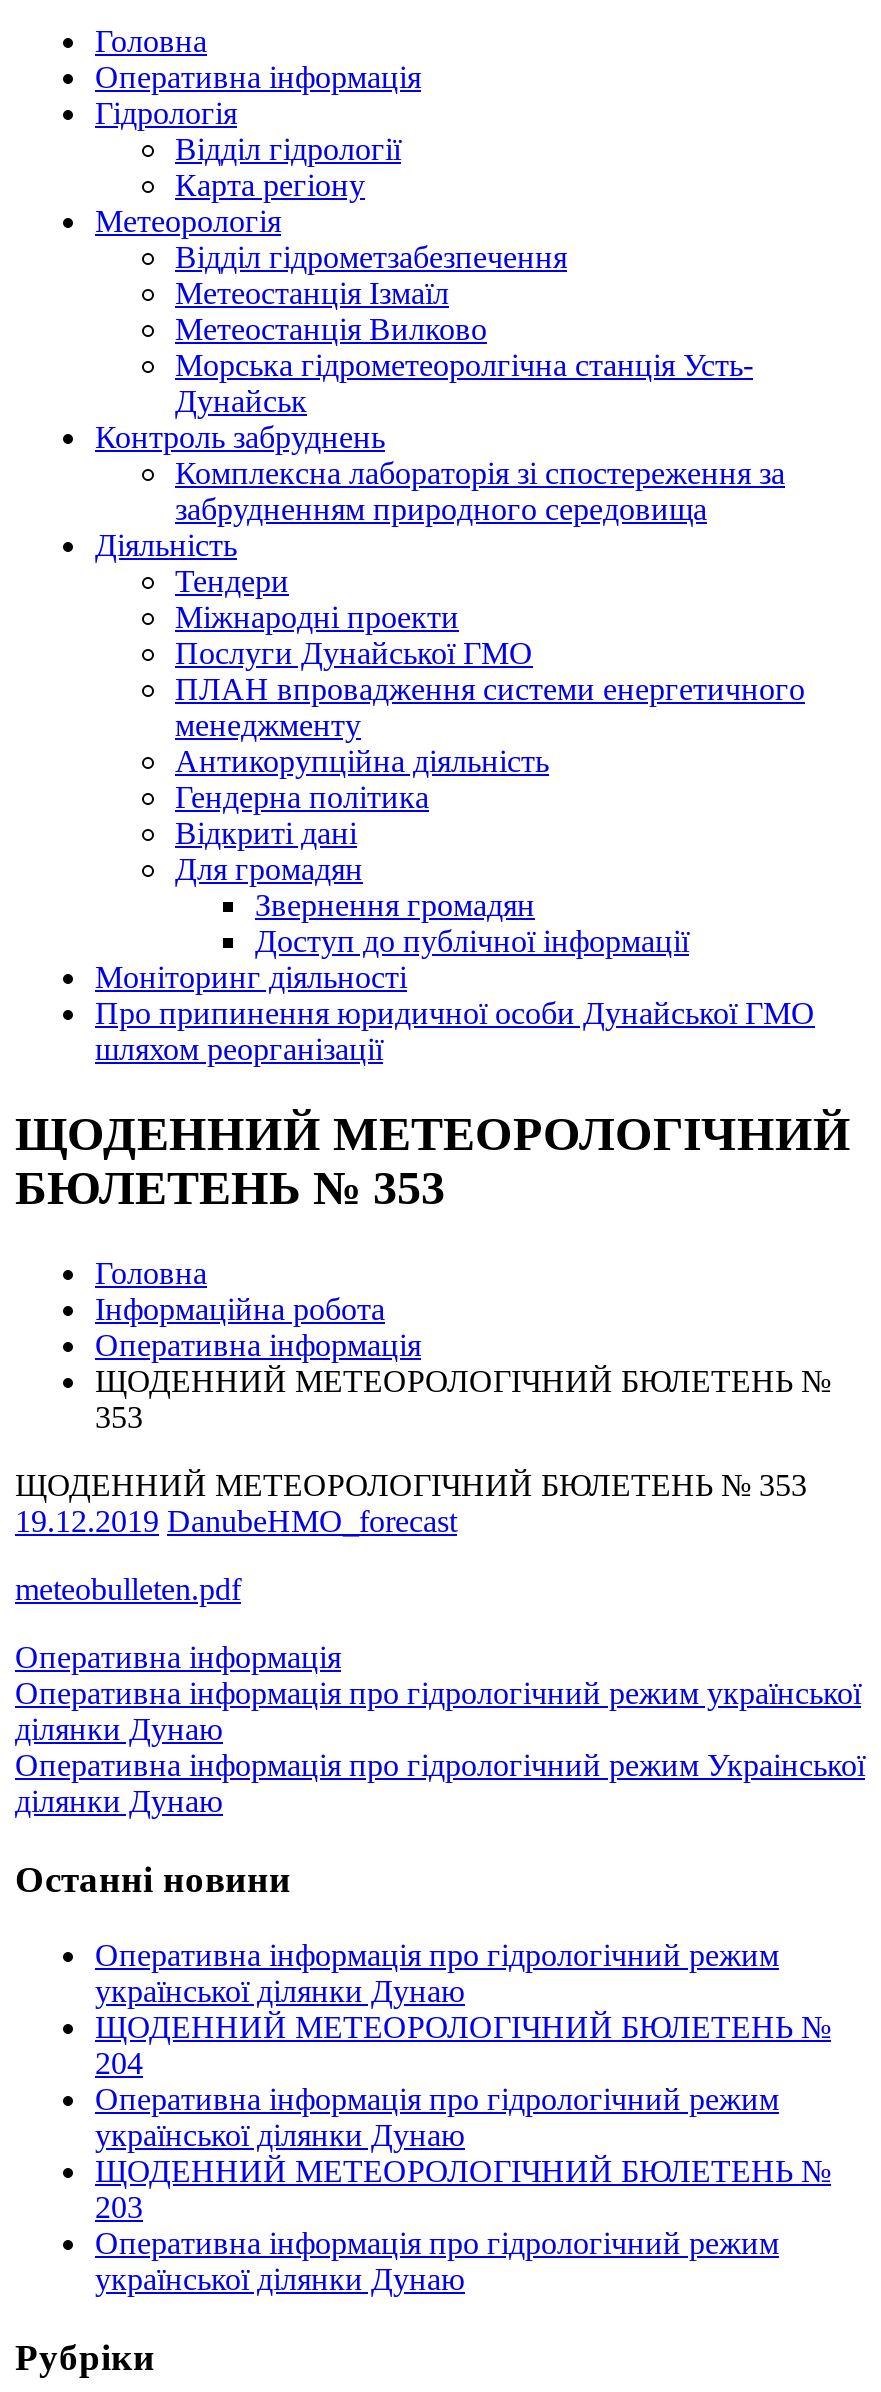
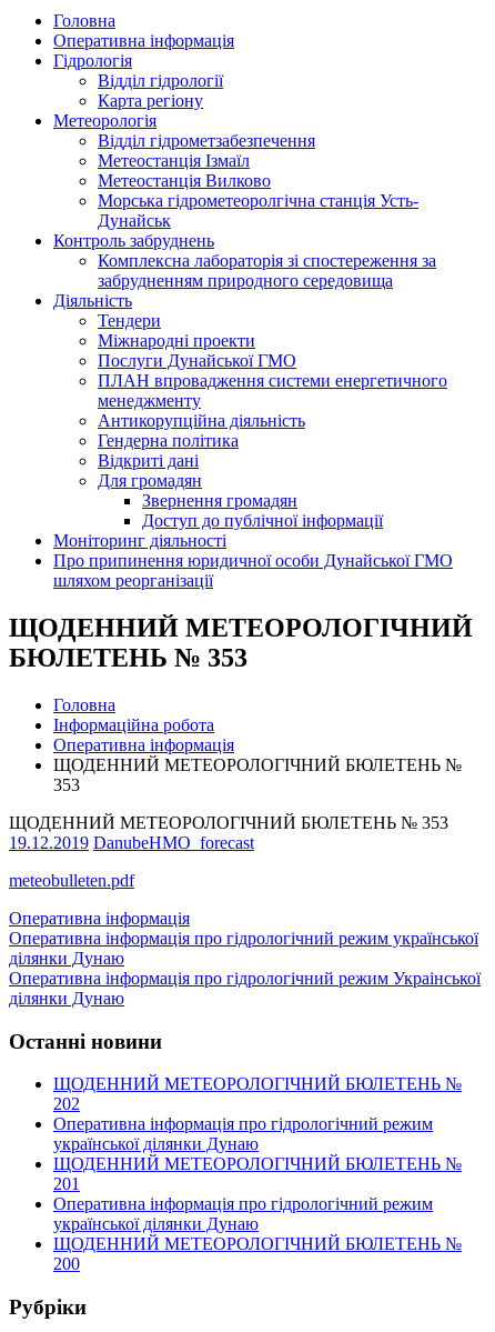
none -> [53,1074,462,1113] ЩОДЕННИЙ МЕТЕОРОЛОГІЧНИЙ БЮЛЕТЕНЬ № | 202
moved [95,1938,831,2044] -> [53,1114,462,1173]: Оперативна інформація про гідрологічний режим | української ділянки Дунаю | ЩОДЕННИЙ МЕТЕОРОЛОГІЧНИЙ БЮЛЕТЕНЬ №
[95,2046,143,2080] 204 -> [53,1174,80,1193] 201
moved [95,2082,831,2188] -> [53,1194,462,1253]: Оперативна інформація про гідрологічний режим | української ділянки Дунаю | ЩОДЕННИЙ МЕТЕОРОЛОГІЧНИЙ БЮЛЕТЕНЬ №
[95,2190,779,2296] 203 | Оперативна інформація про гідрологічний режим | української ділянки Дунаю -> [53,1254,80,1273] 200

